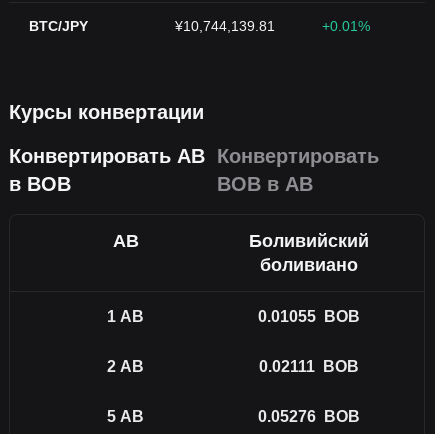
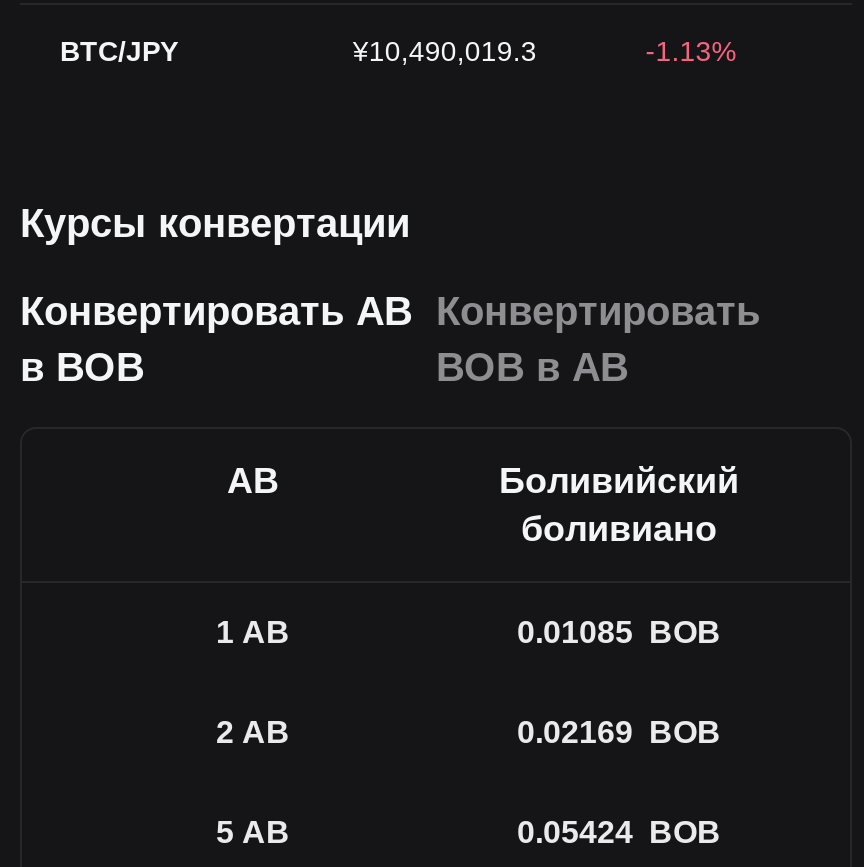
[175,18,275,34] ¥10,744,139.81 -> [353,35,537,67] ¥10,490,019.3
[322,18,370,34] +0.01% -> [646,35,736,67] -1.13%
[257,308,359,325] 0.01055 BOB -> [517,615,721,649] 0.01085 BOB
[258,358,358,375] 0.02111 BOB -> [517,715,721,749] 0.02169 BOB
[257,408,359,425] 0.05276 BOB -> [517,815,721,849] 0.05424 BOB

